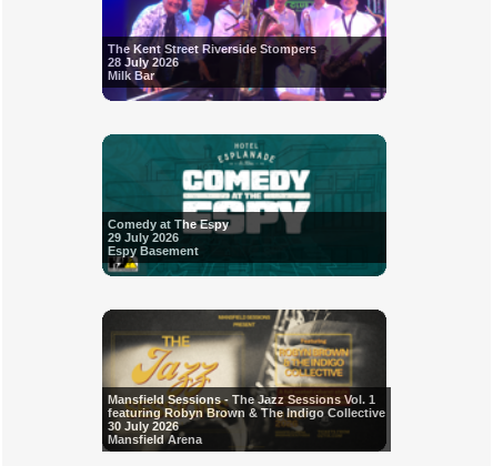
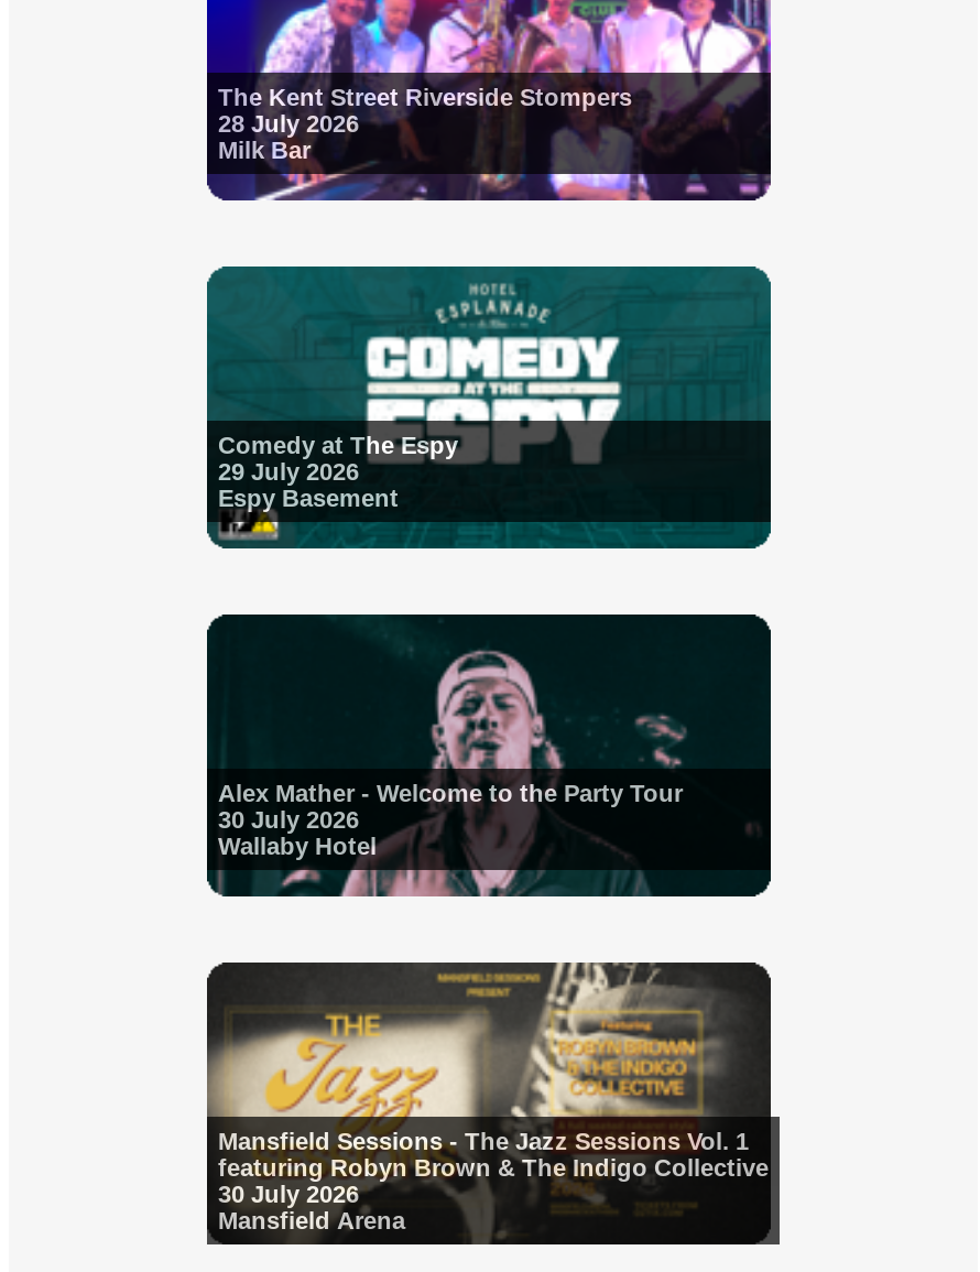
none -> [207,615,766,860] [image] | Alex Mather - Welcome to the Party Tour | 30 July 2026 | Wallaby Hotel

